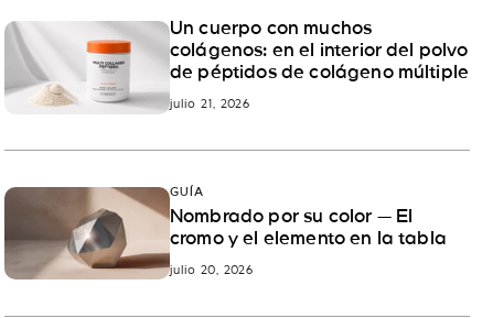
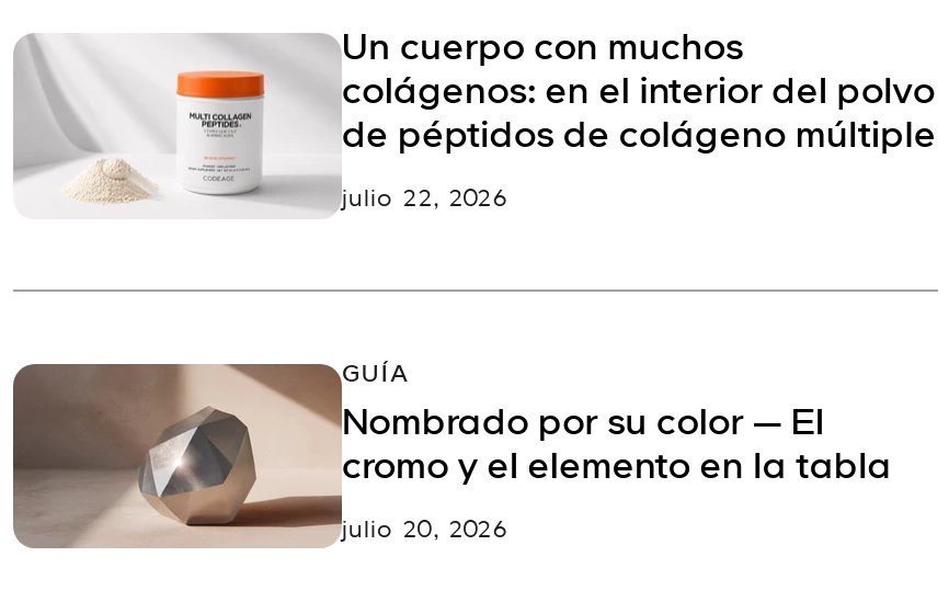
[170,99,250,110] julio 21, 2026 -> [342,189,508,211] julio 22, 2026

